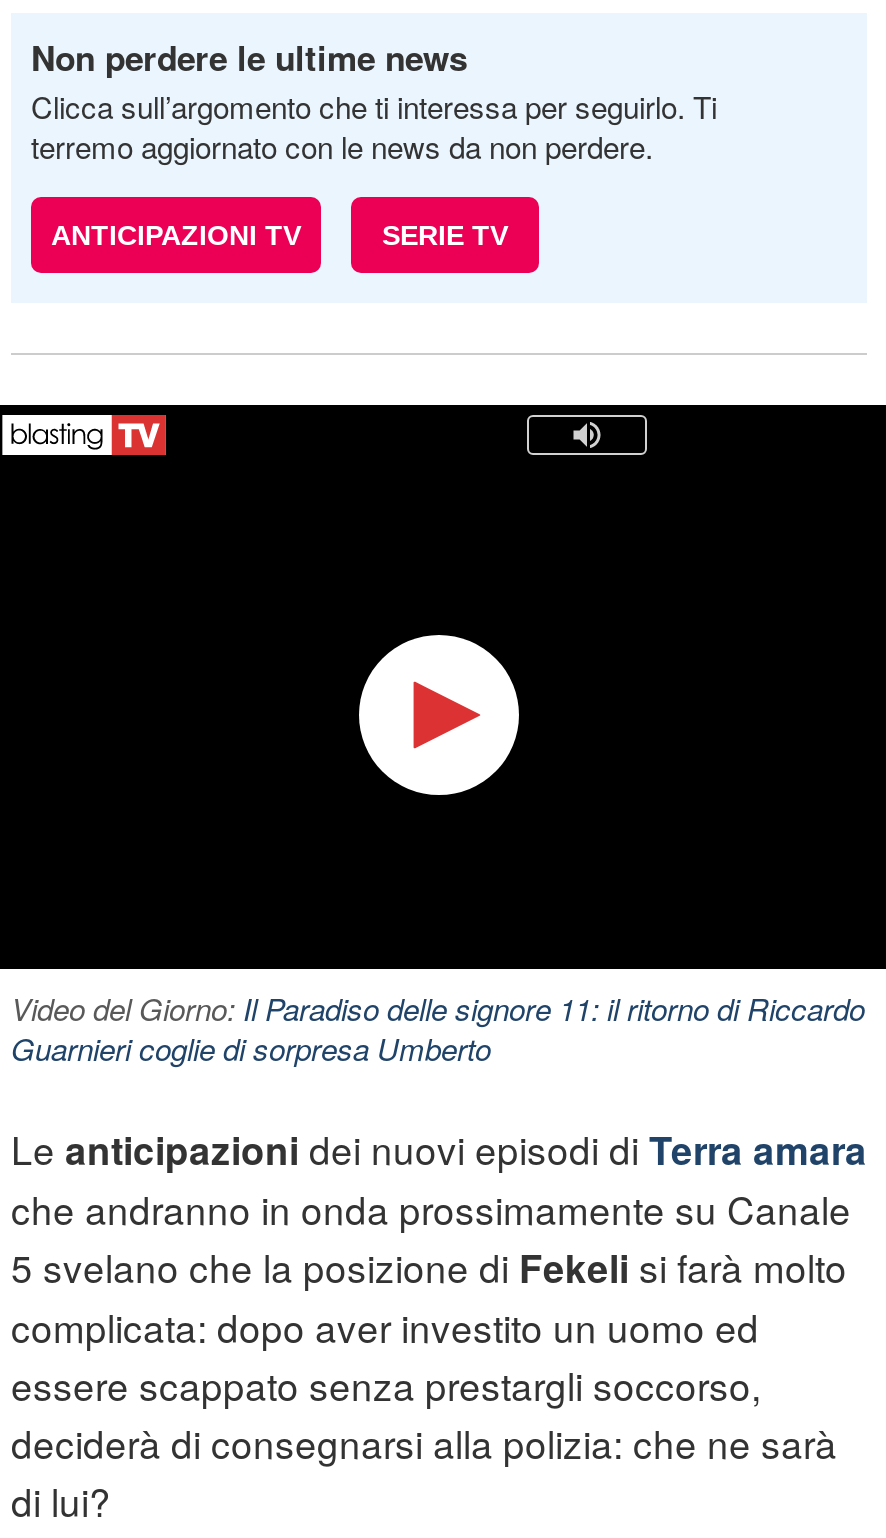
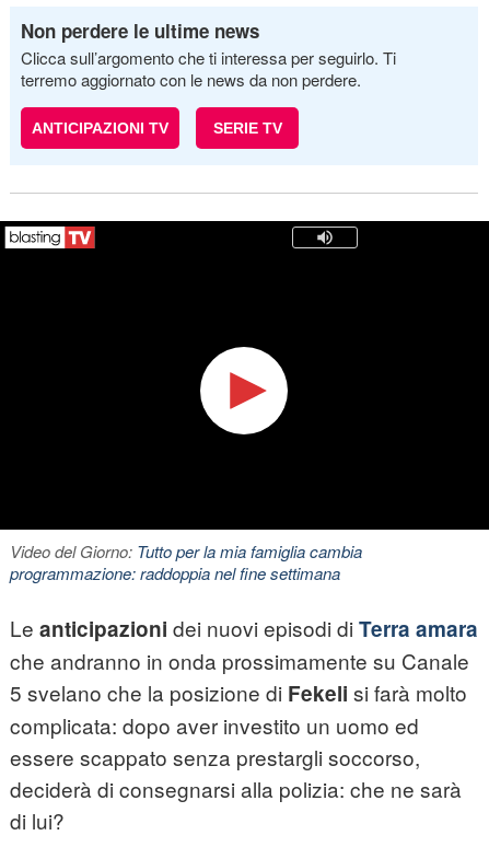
[11,988,865,1070] Video del Giorno: Il Paradiso delle signore 11: il ritorno di Riccardo | Guarnieri coglie di sorpresa Umberto -> [10,540,362,585] Video del Giorno: Tutto per la mia famiglia cambia | programmazione: raddoppia nel fine settimana

